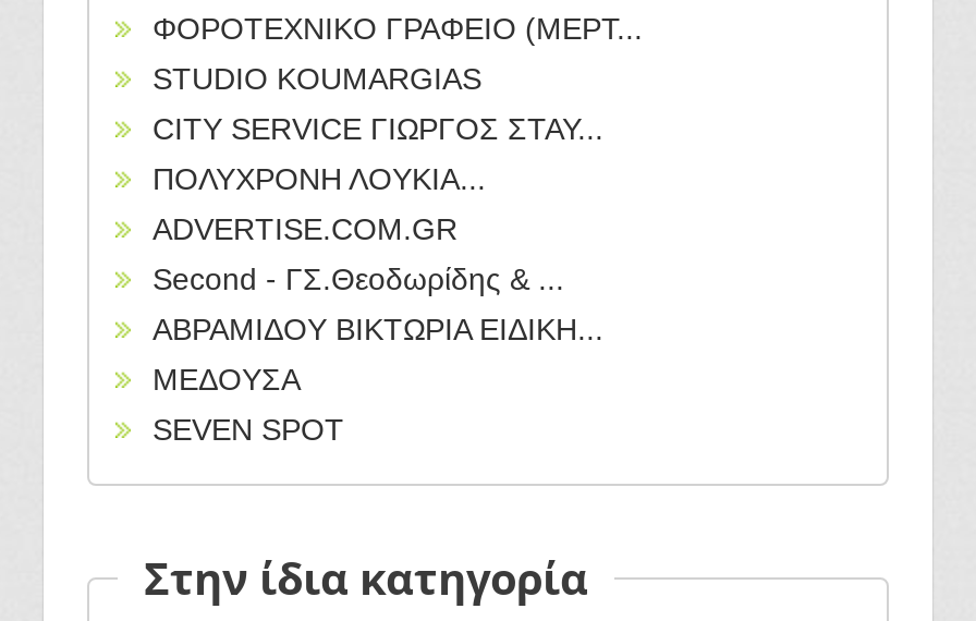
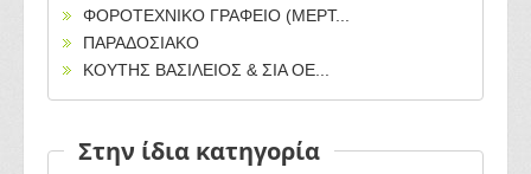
[152,61,603,447] STUDIO KOUMARGIAS | CITY SERVICE ΓΙΩΡΓΟΣ ΣΤΑΥ... | ΠΟΛΥΧΡΟΝΗ ΛΟΥΚΙΑ... | ADVERTISE.COM.GR | Second - ΓΣ.Θεοδωρίδης & ... | ΑΒΡΑΜΙΔΟΥ ΒΙΚΤΩΡΙΑ ΕΙΔΙΚΗ... | ΜΕΔΟΥΣΑ | SEVEN SPOT -> [83,33,330,79] ΠΑΡΑΔΟΣΙΑΚΟ | ΚΟΥΤΗΣ ΒΑΣΙΛΕΙΟΣ & ΣΙΑ ΟΕ...

